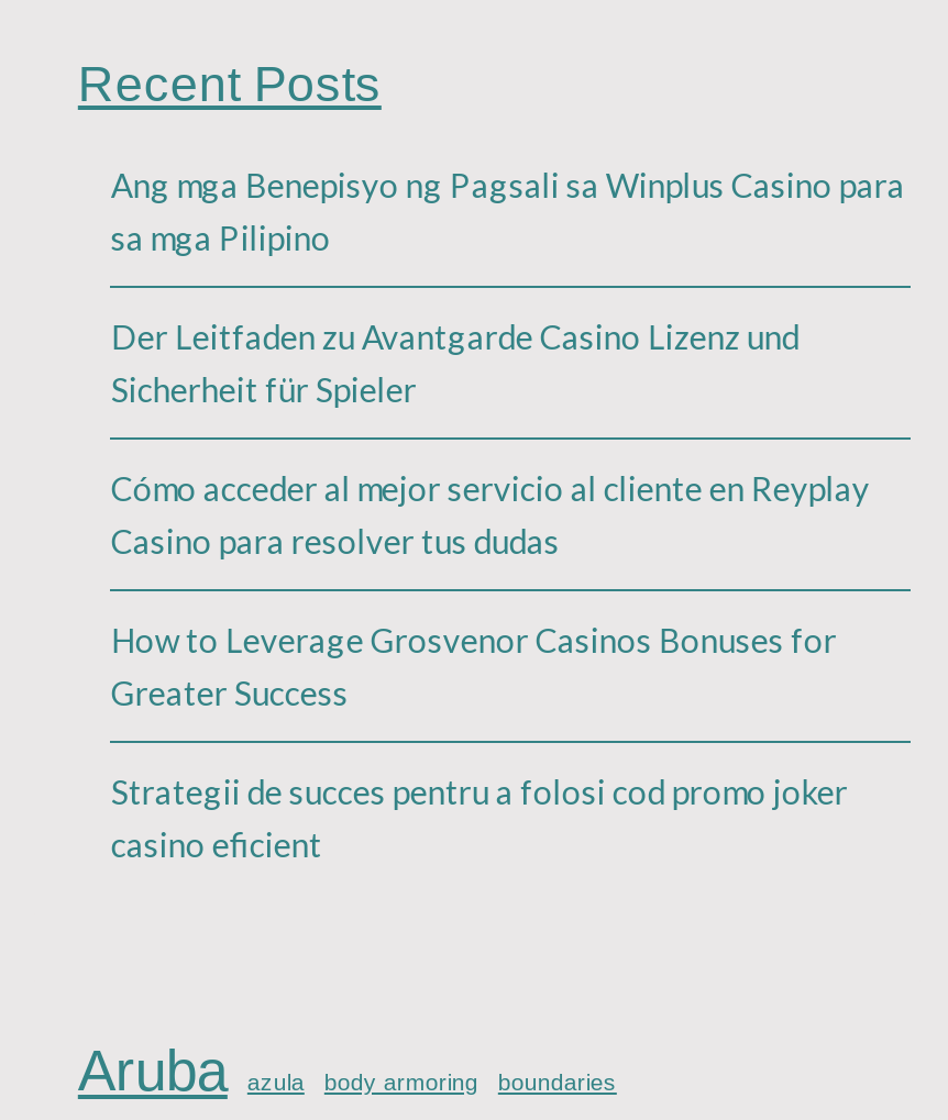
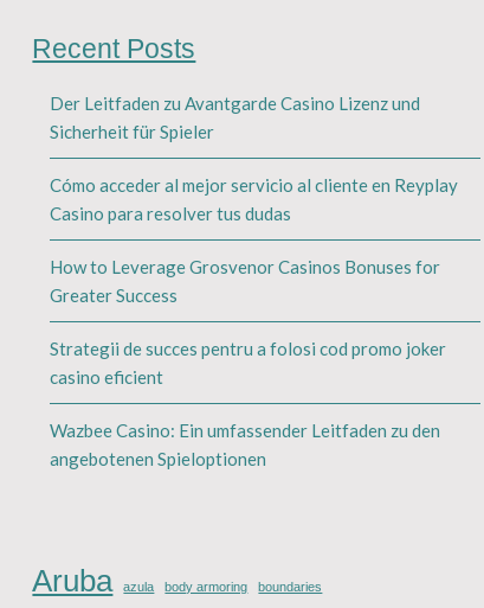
[111,165,905,258] Ang mga Benepisyo ng Pagsali sa Winplus Casino para | sa mga Pilipino -> none
moved [111,317,870,864] -> [50,93,458,388]: Der Leitfaden zu Avantgarde Casino Lizenz und | Sicherheit für Spieler | Cómo acceder al mejor servicio al cliente en Reyplay | Casino para resolver tus dudas | How to Leverage Grosvenor Casinos Bonuses for | Greater Success | Strategii de succes pentru a folosi cod promo joker | casino eficient
none -> [50,420,441,470] Wazbee Casino: Ein umfassender Leitfaden zu den | angebotenen Spieloptionen

